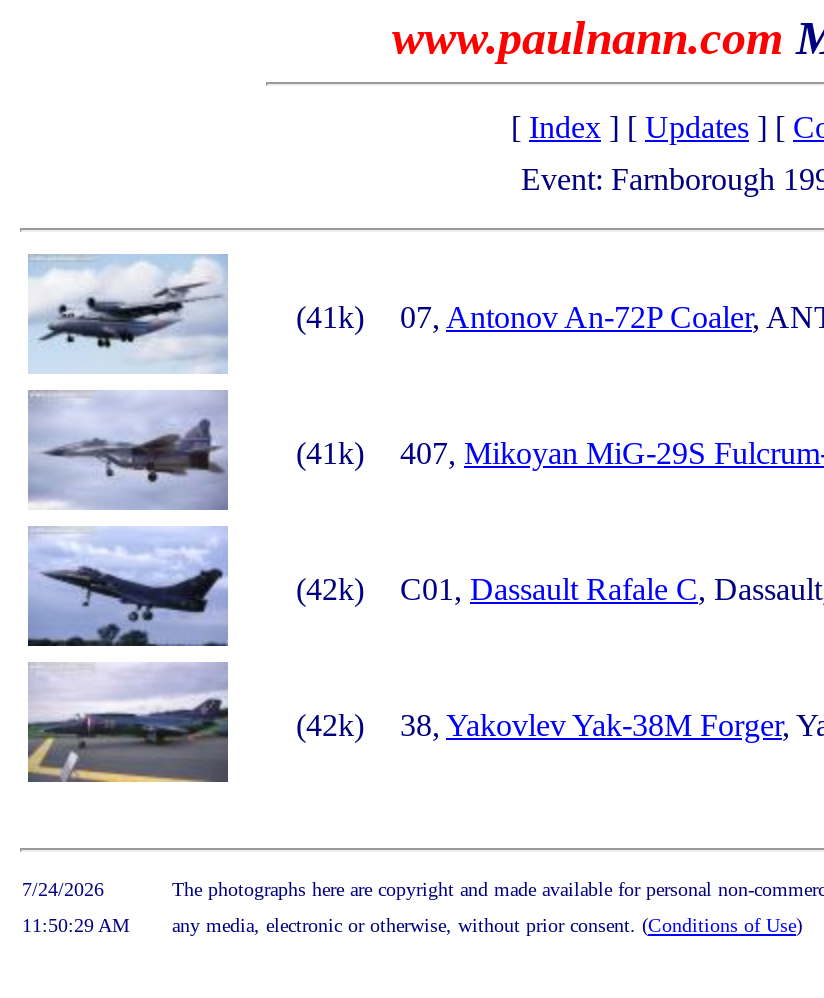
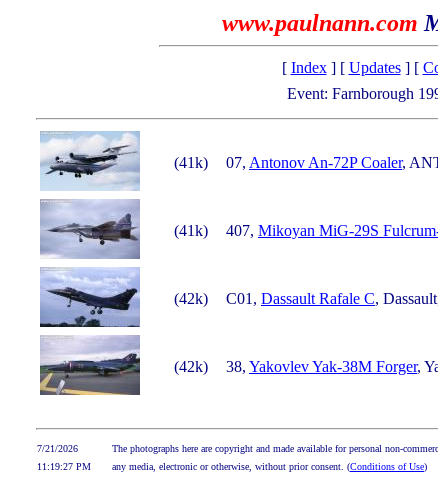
[22,878,104,900] 7/24/2026 -> [37,443,78,454] 7/21/2026
[22,914,802,936] 11:50:29 AM any media, electronic or otherwise, without prior consent. (Conditions of Use) -> [37,461,427,472] 11:19:27 PM any media, electronic or otherwise, without prior consent. (Conditions of Use)

